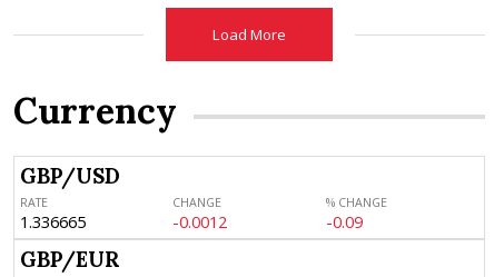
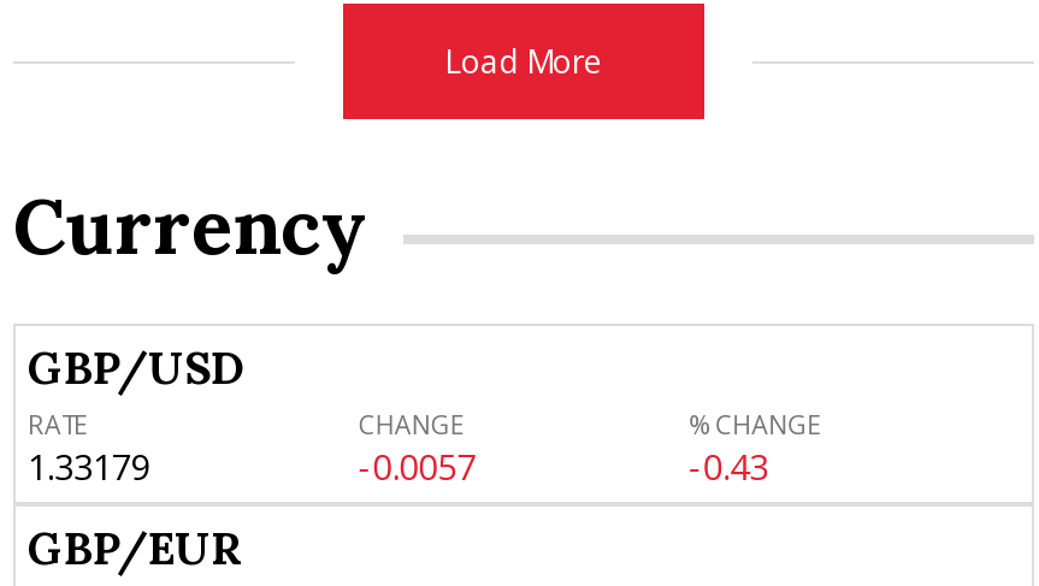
[20,210,86,233] 1.336665 -> [28,442,150,490] 1.33179
[173,210,227,233] -0.0012 -> [358,442,476,490] -0.0057
[326,210,362,233] -0.09 -> [689,442,769,490] -0.43

